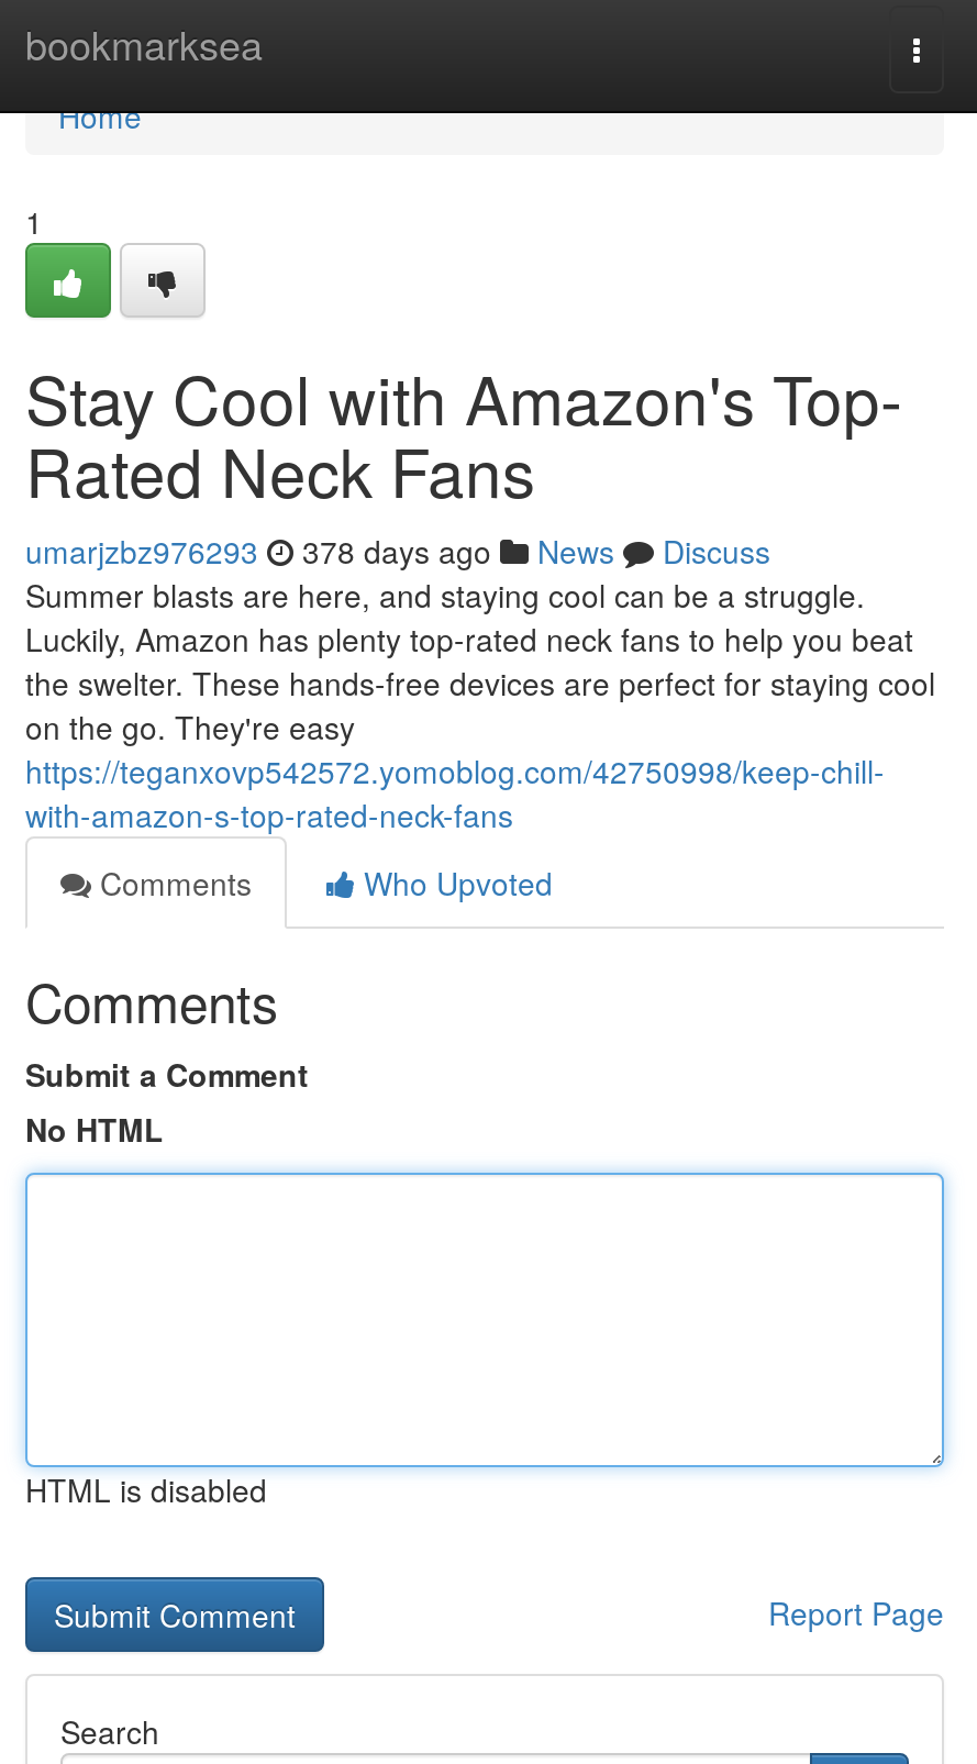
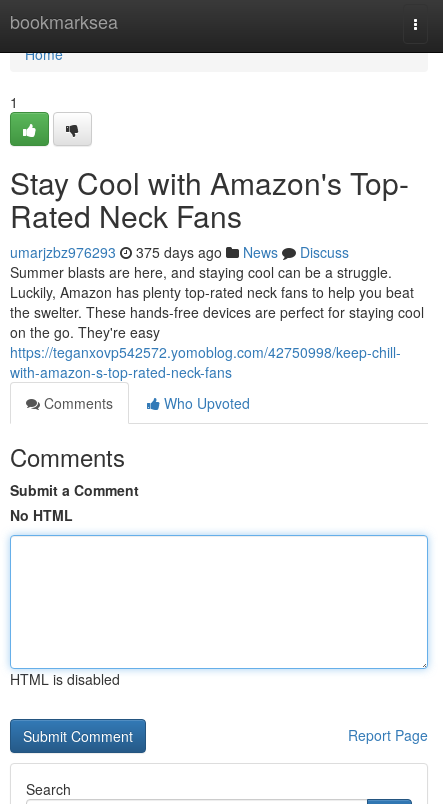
[25,529,770,573] umarjzbz976293 378 days ago News Discuss -> [10,242,349,262] umarjzbz976293 375 days ago News Discuss

